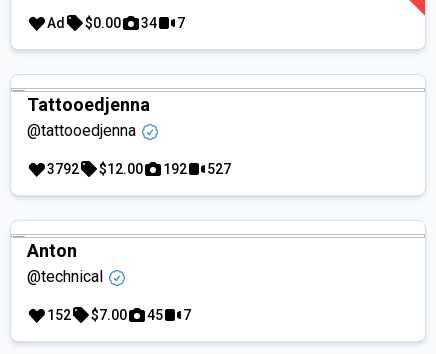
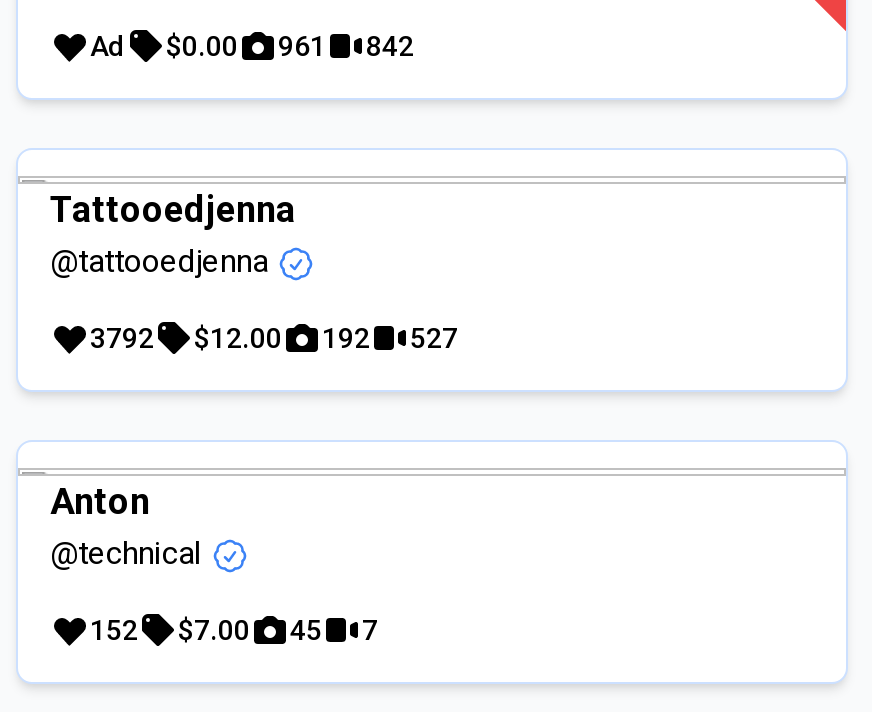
[141,15,157,31] 34 -> [278,30,326,62] 961
[177,15,185,31] 7 -> [366,30,414,62] 842

